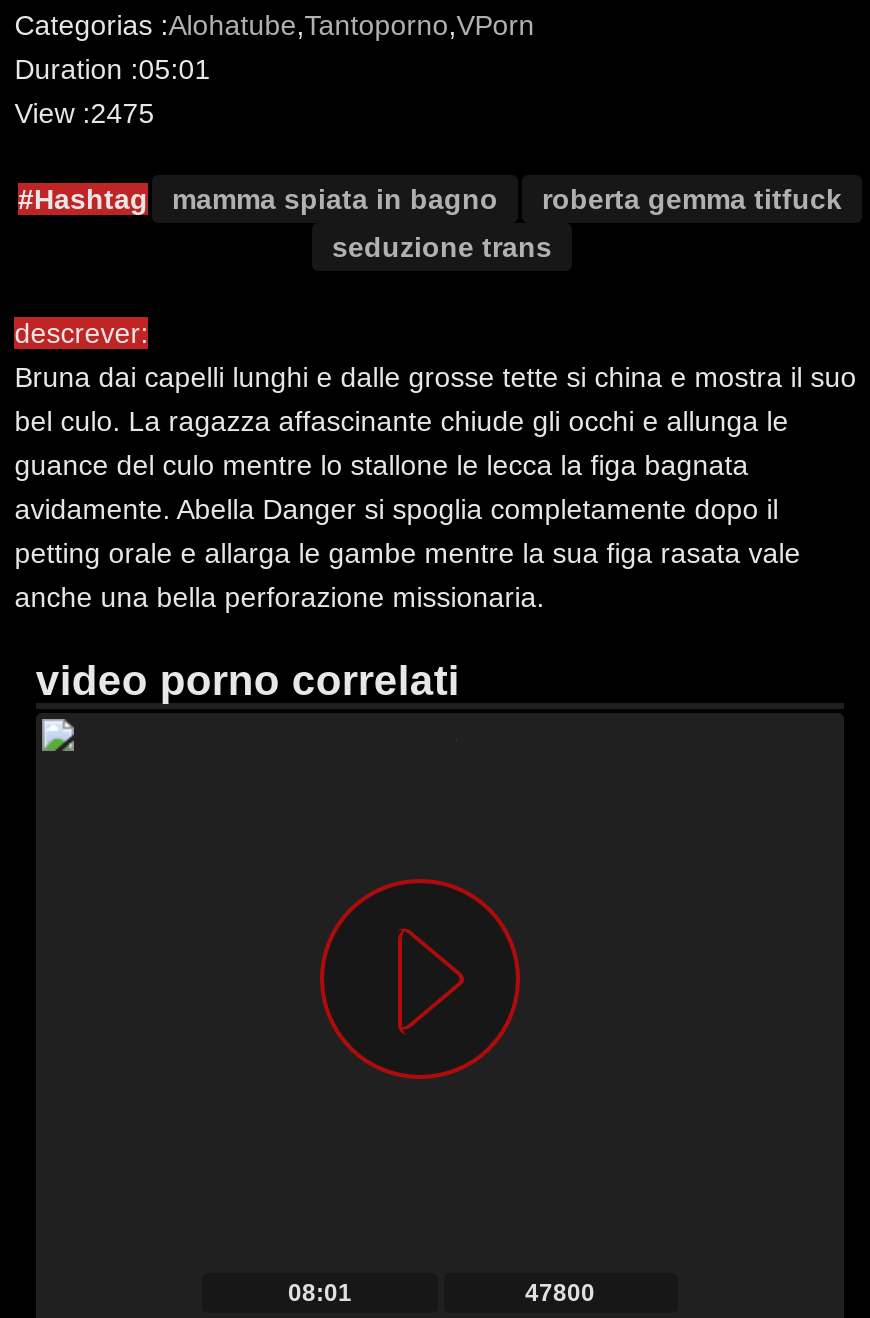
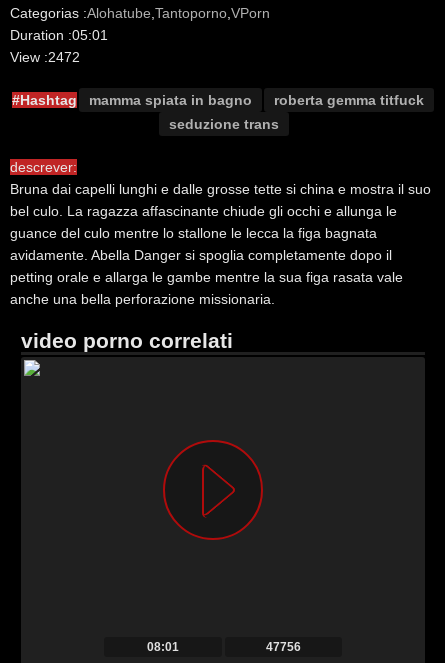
[14,97,154,129] View : 2475 -> [10,49,80,65] View : 2472
[525,1279,595,1307] 47800 -> [265,640,300,654] 47756

